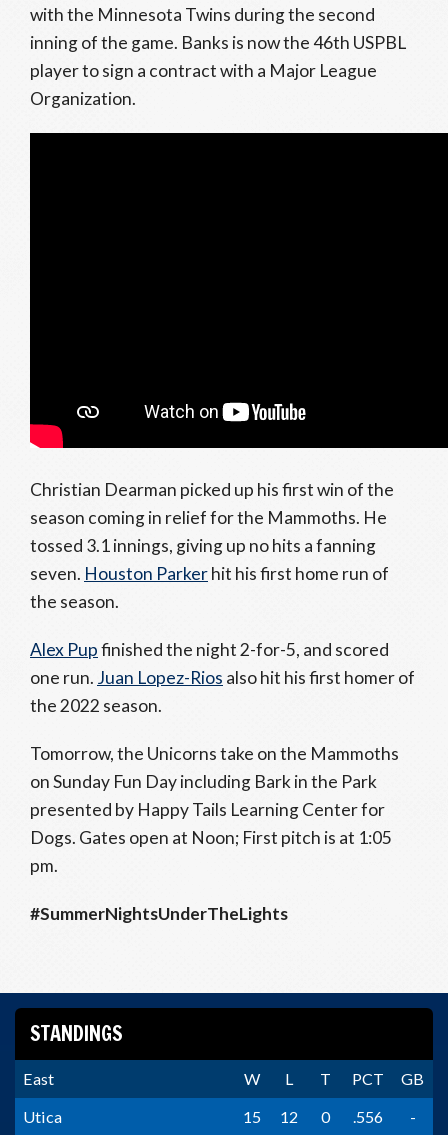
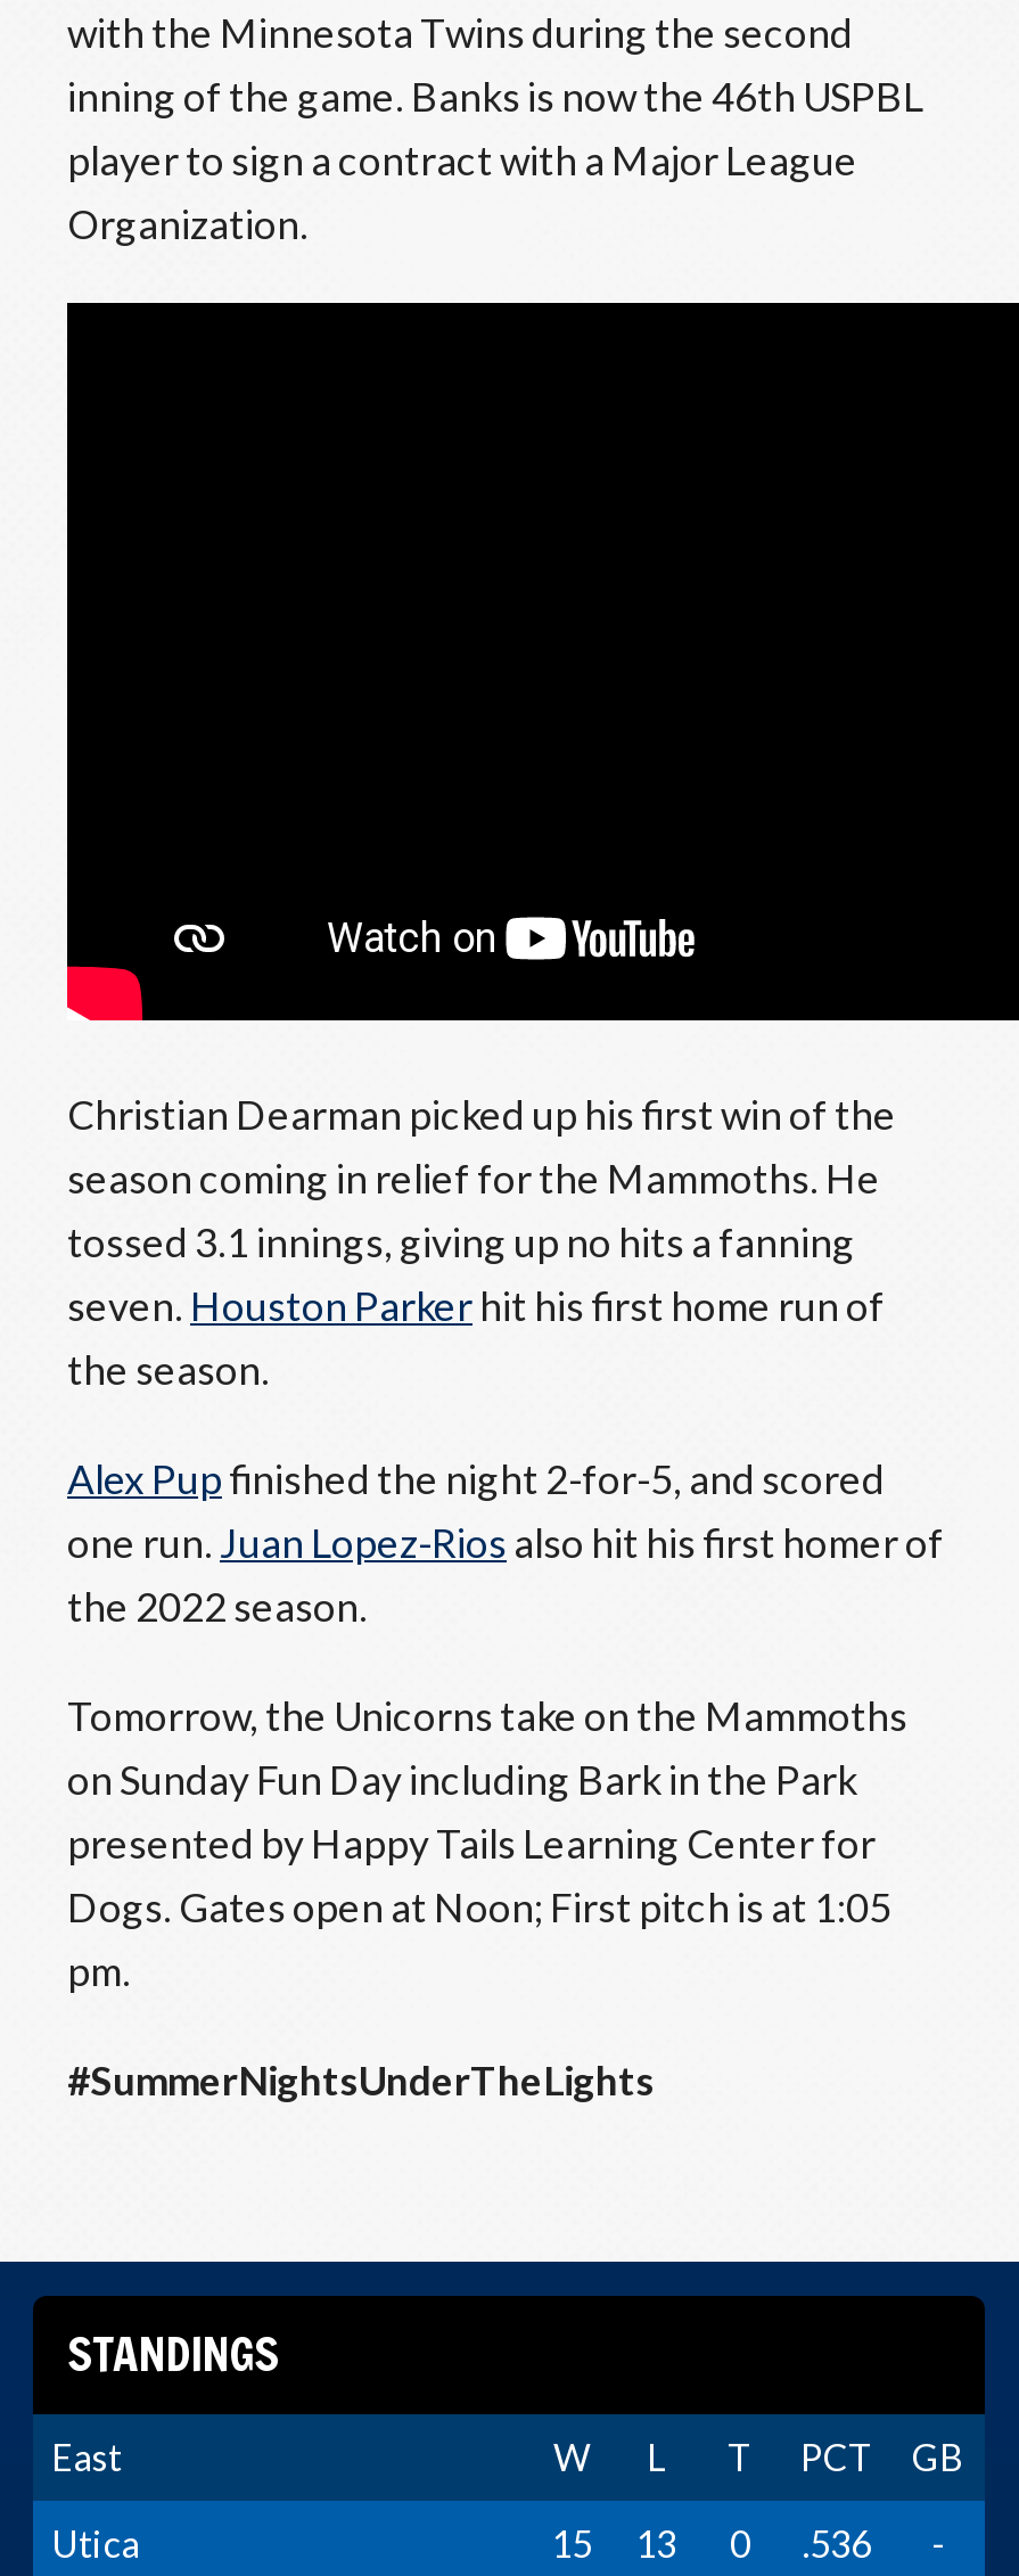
[279,1107,297,1126] 12 -> [635,2522,676,2565] 13
[353,1107,383,1126] .556 -> [803,2522,871,2565] .536

